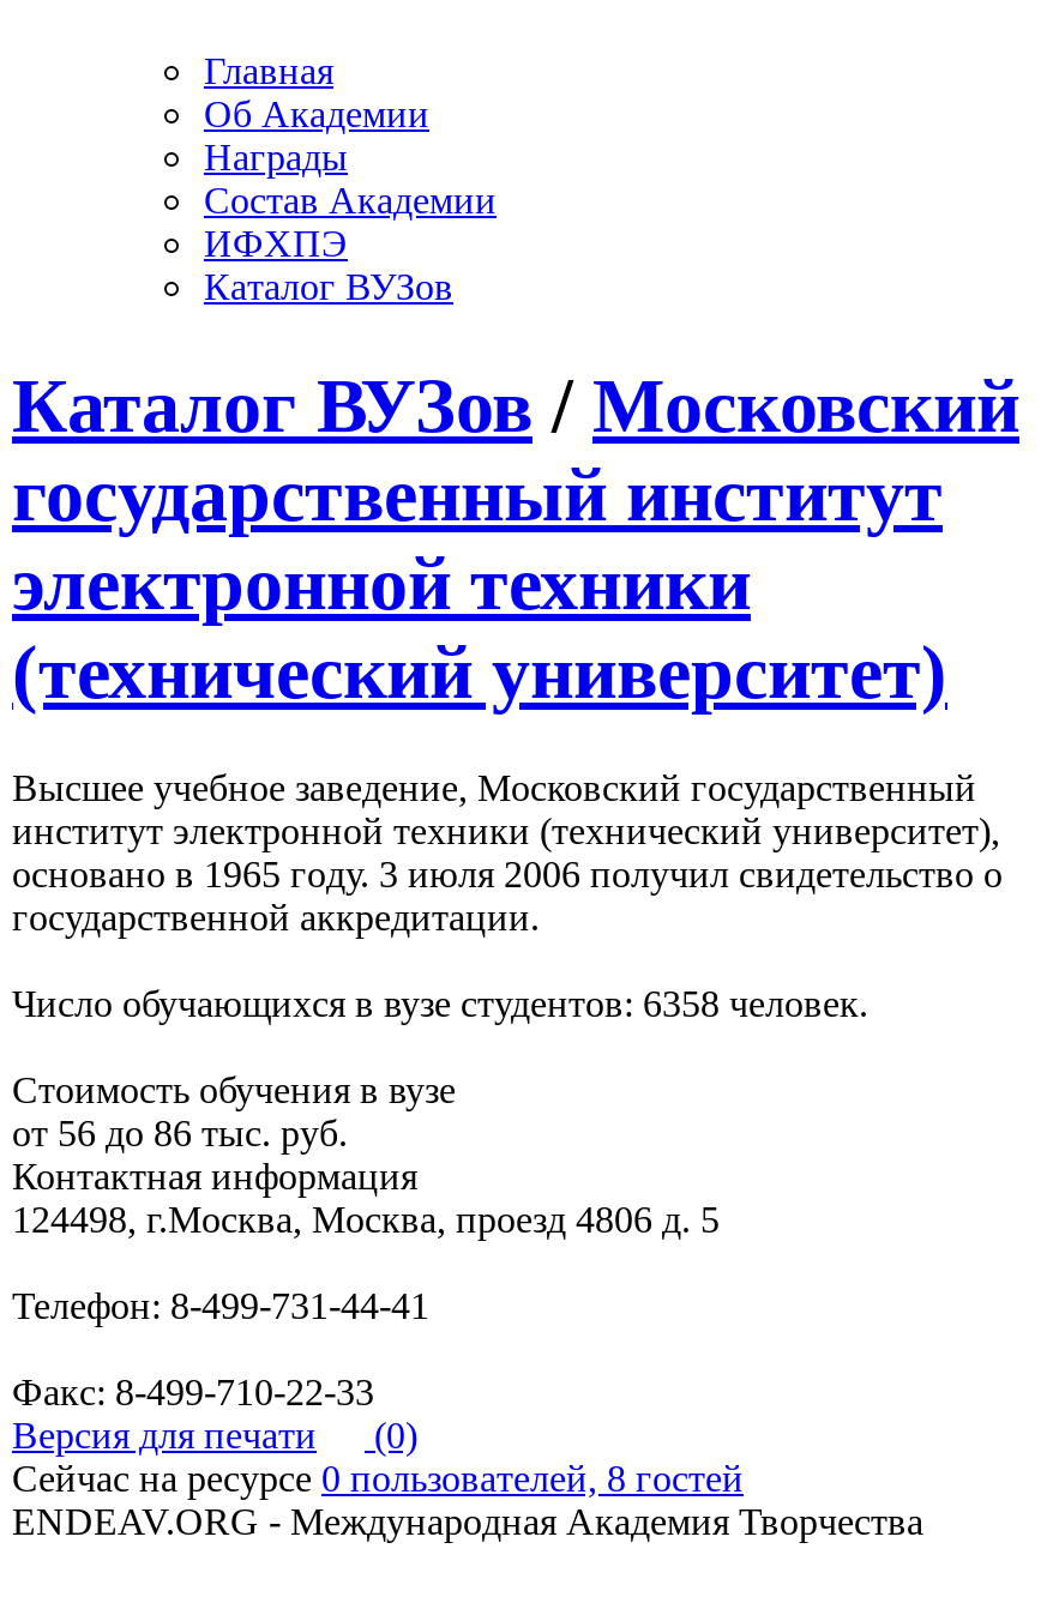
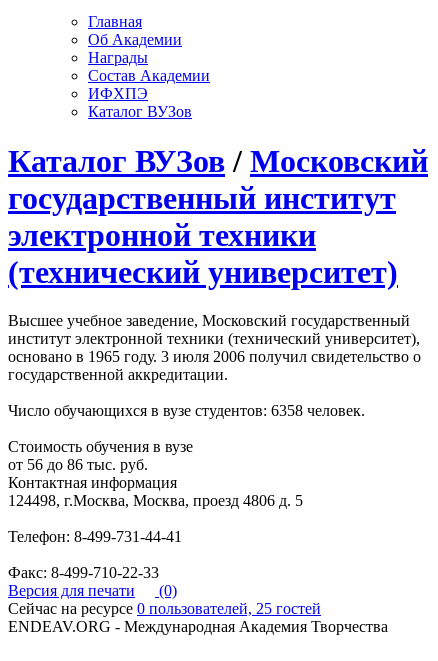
[12,1458,744,1499] Сейчас на ресурсе 0 пользователей, 8 гостей -> [8,600,321,617] Сейчас на ресурсе 0 пользователей, 25 гостей

